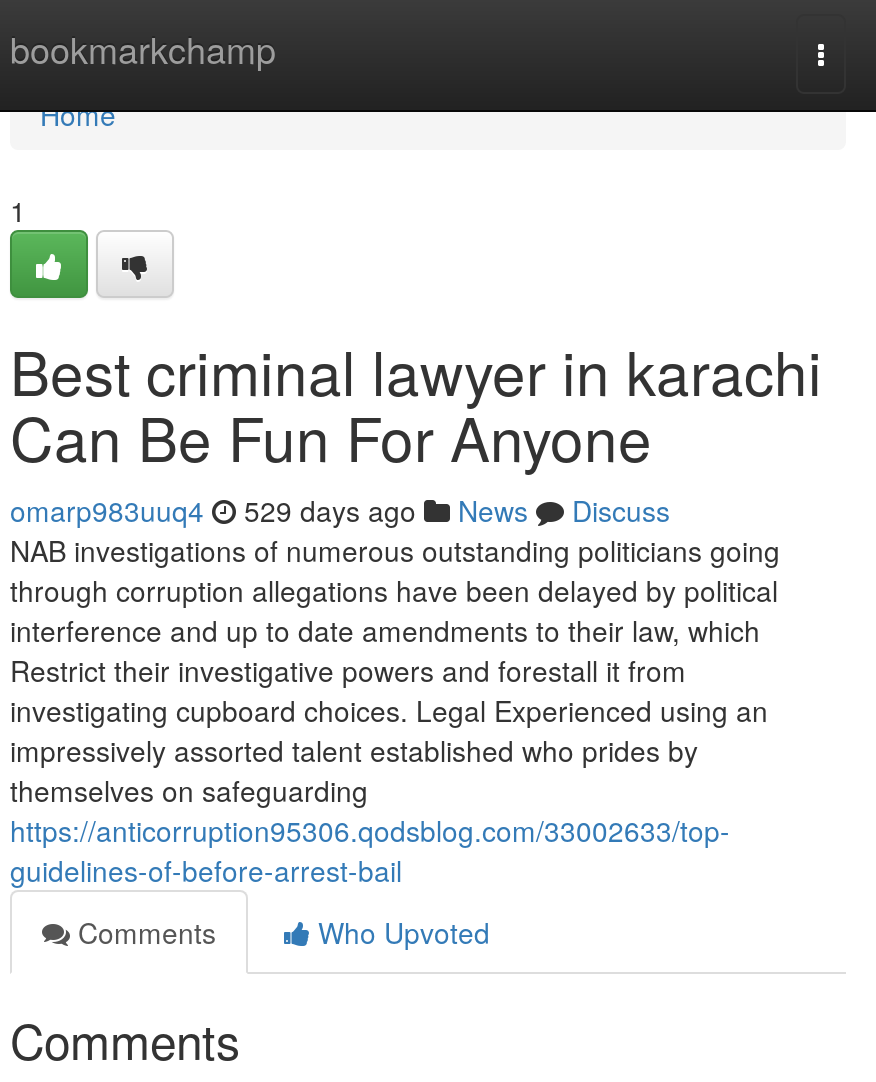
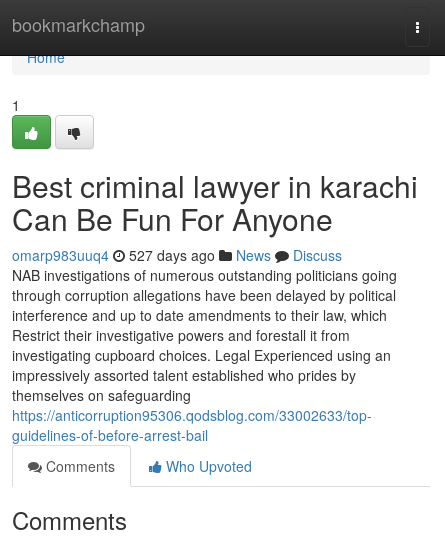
[10,490,670,530] omarp983uuq4 529 days ago News Discuss -> [12,245,342,265] omarp983uuq4 527 days ago News Discuss

